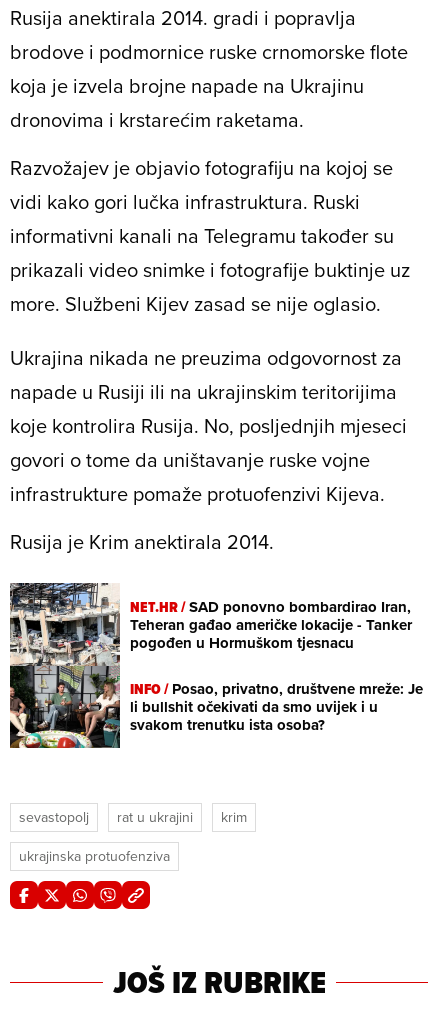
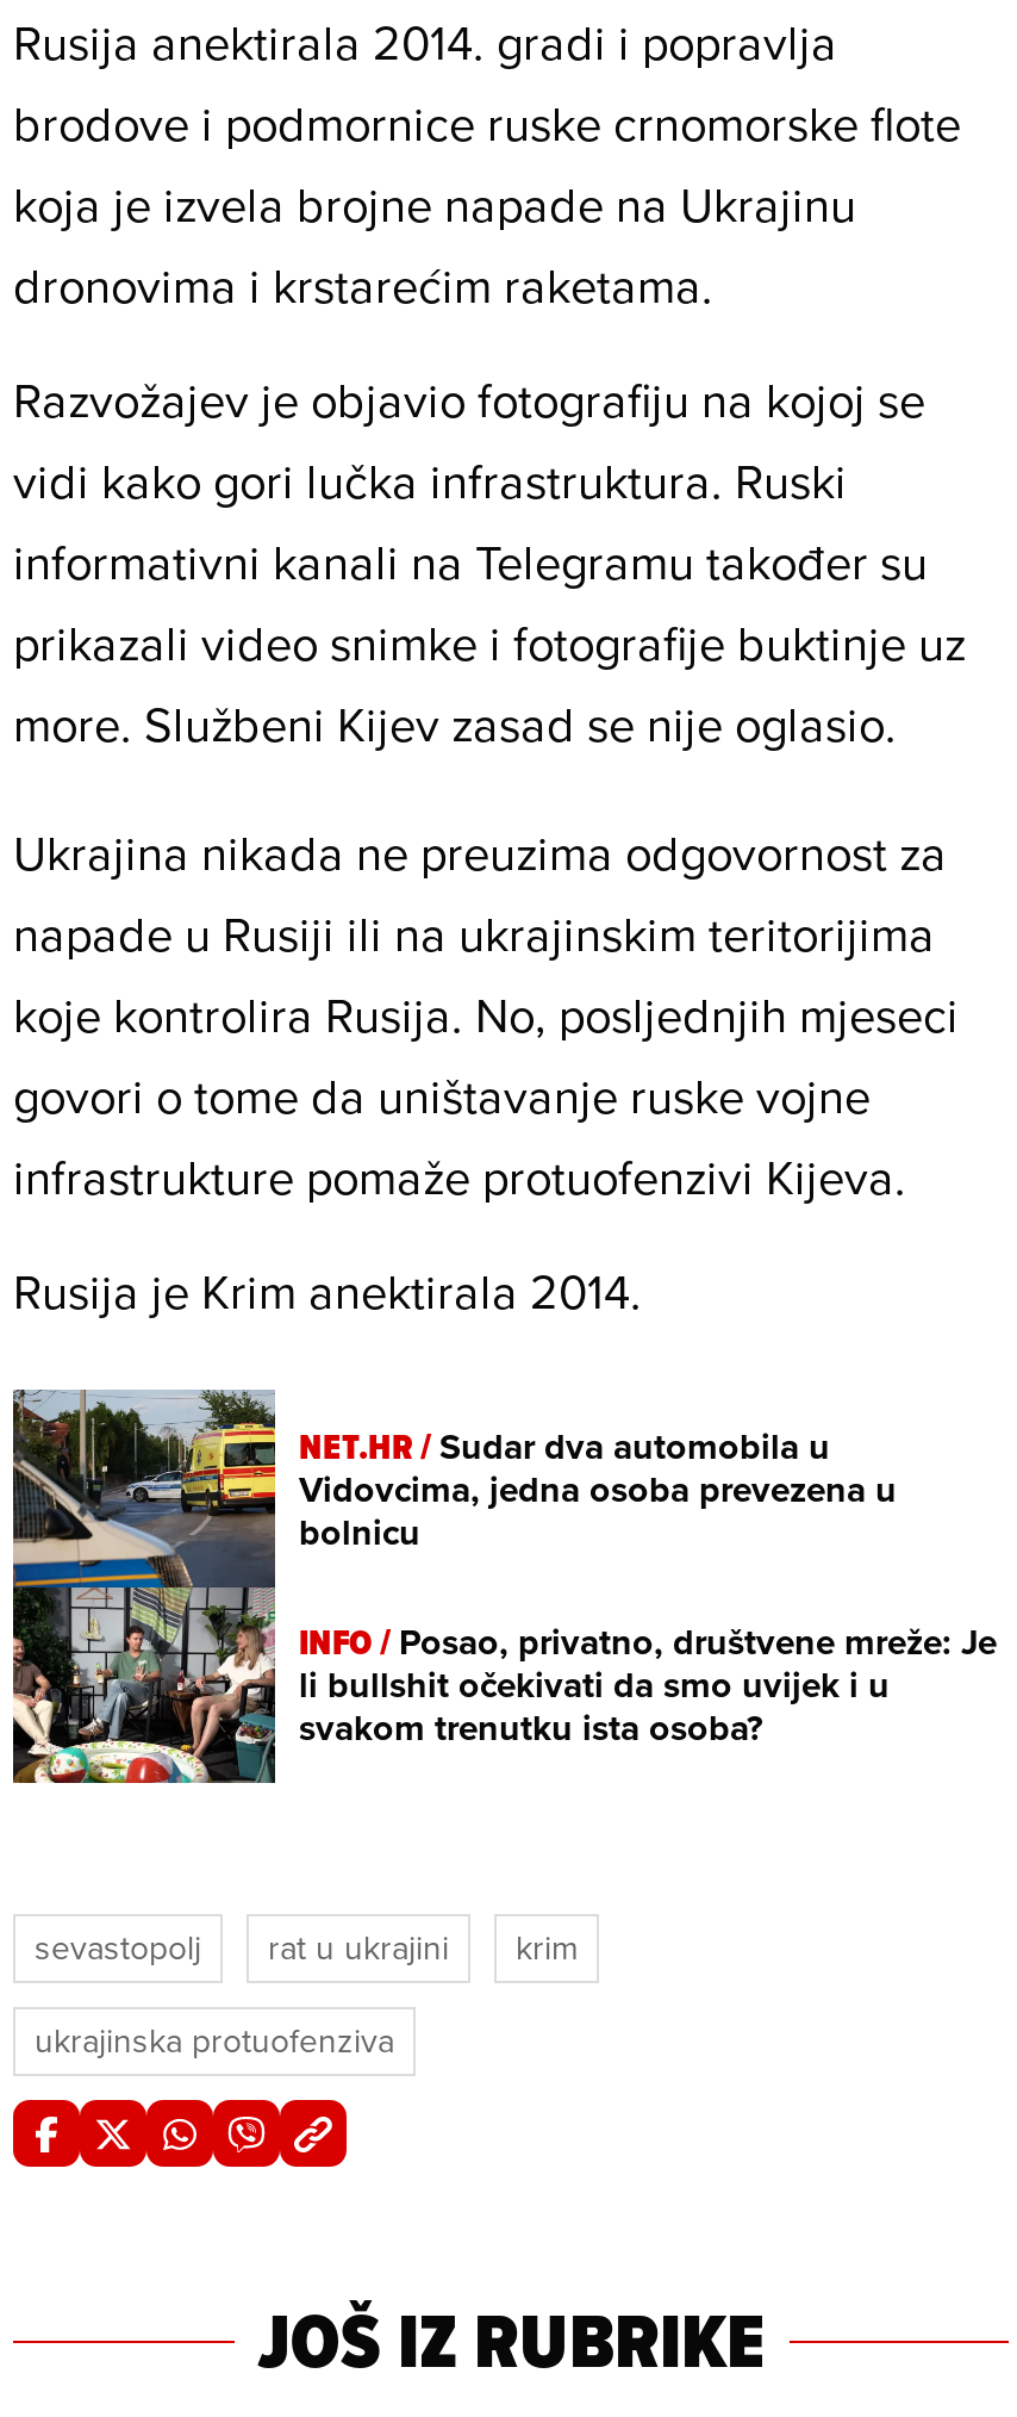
[9,583,412,666] [image] | NET.HR / SAD ponovno bombardirao Iran, | Teheran gađao američke lokacije - Tanker | pogođen u Hormuškom tjesnacu -> [11,1390,897,1590] [image] | NET.HR / Sudar dva automobila u | Vidovcima, jedna osoba prevezena u | bolnicu

